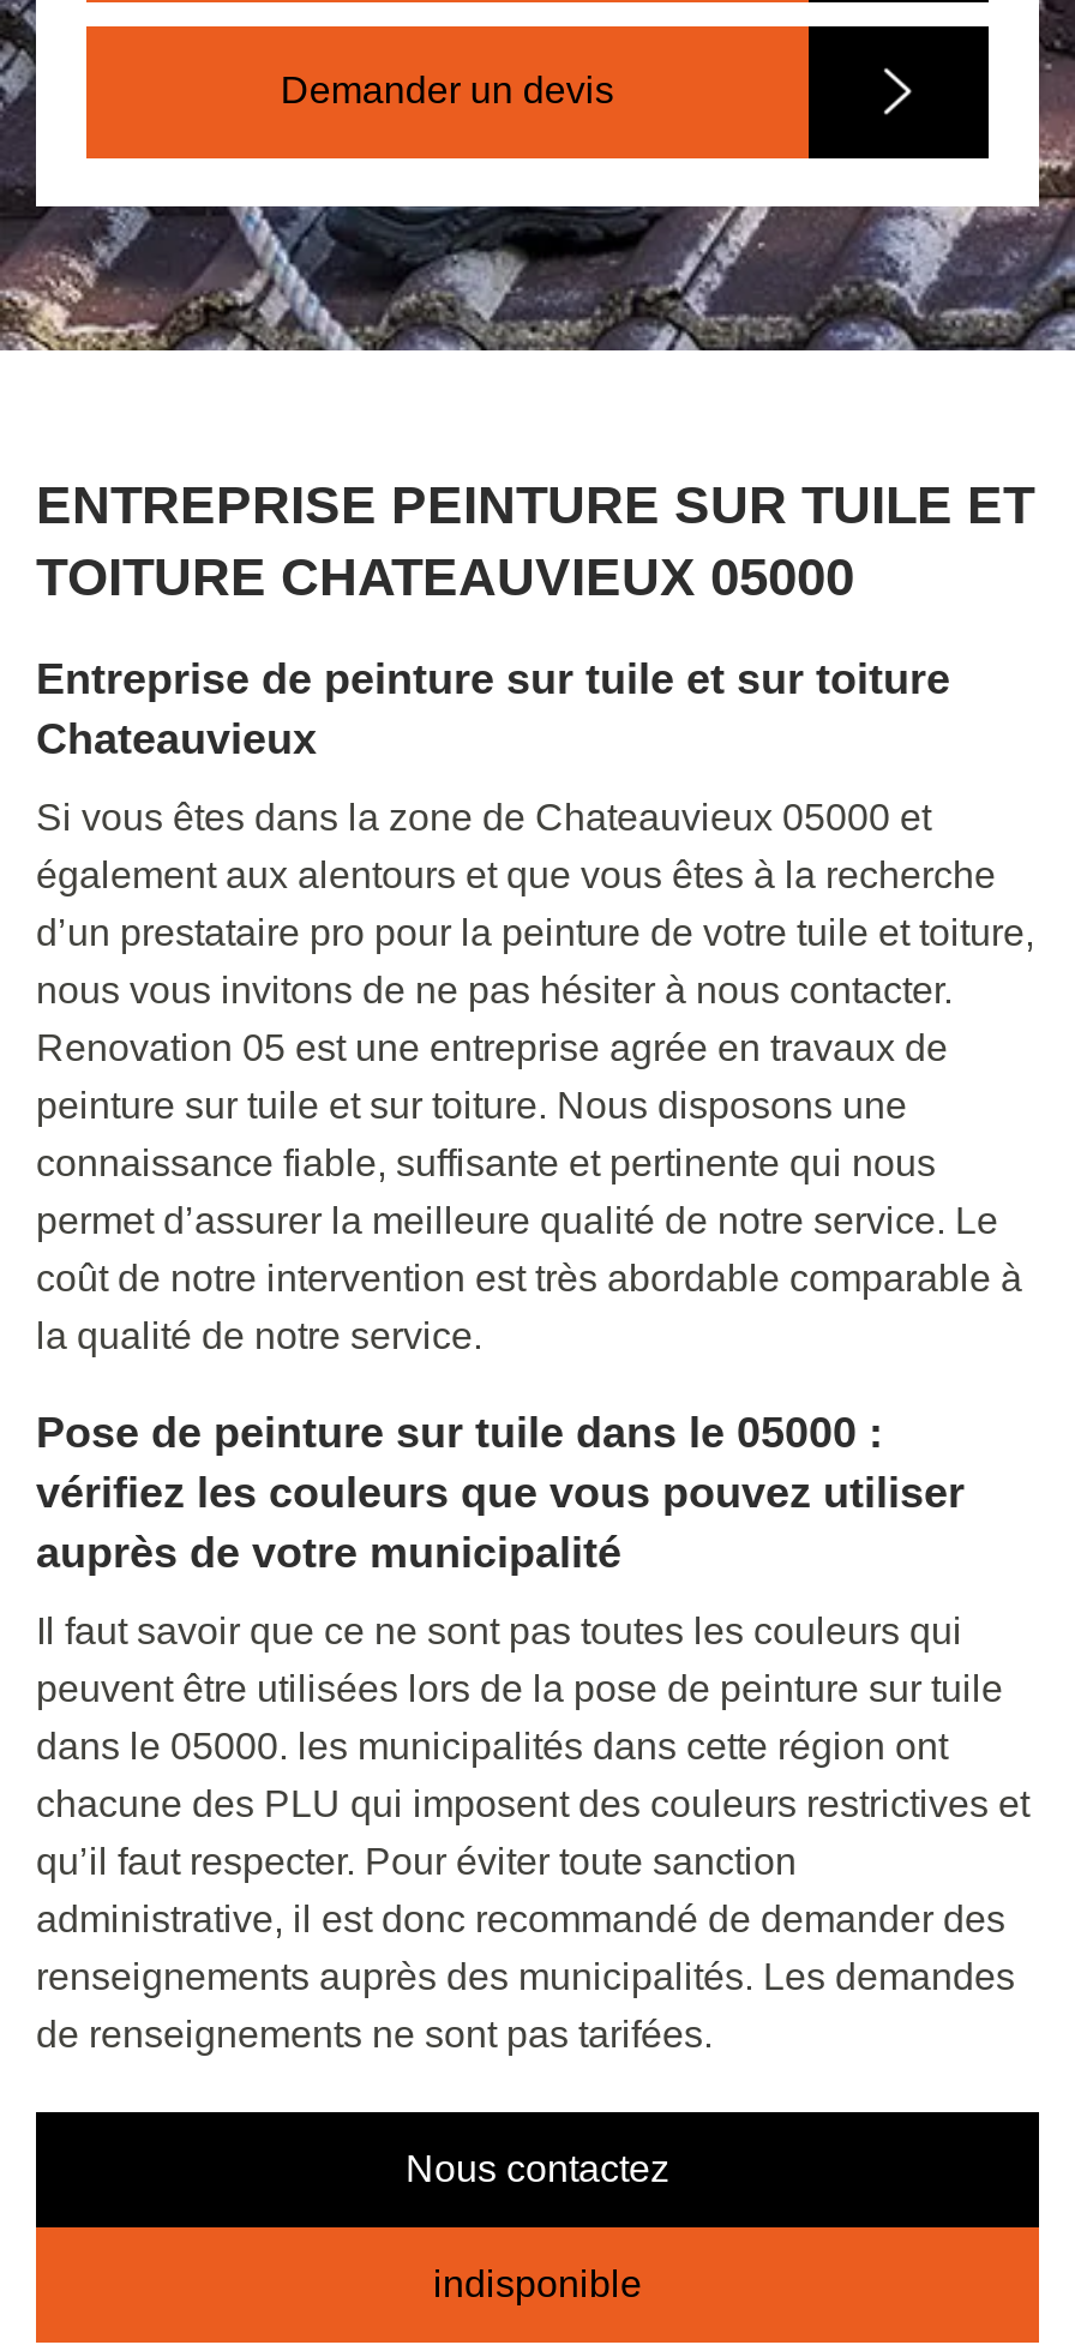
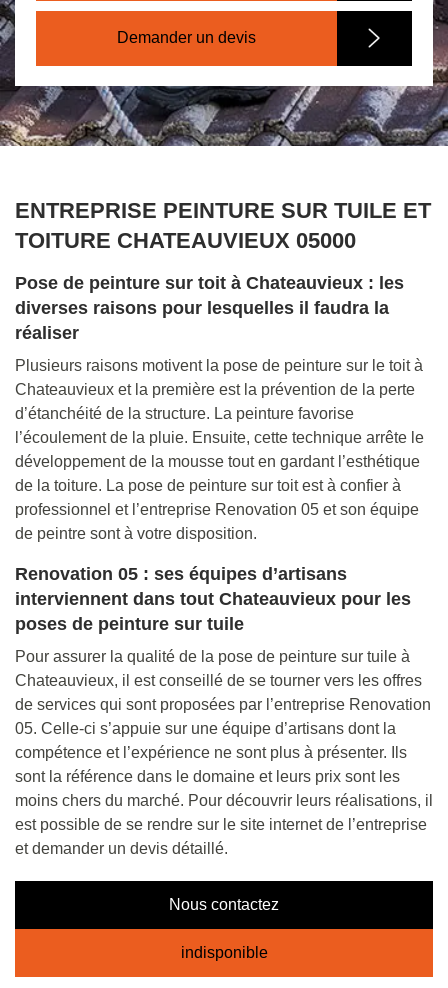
[36,655,950,763] Entreprise de peinture sur tuile et sur toiture | Chateauvieux -> [15,273,404,343] Pose de peinture sur toit à Chateauvieux : les | diverses raisons pour lesquelles il faudra la | réaliser
[36,797,1034,1356] Si vous êtes dans la zone de Chateauvieux 05000 et | également aux alentours et que vous êtes à la recherche | d’un prestataire pro pour la peinture de votre tuile et toiture, | nous vous invitons de ne pas hésiter à nous contacter. | Renovation 05 est une entreprise agrée en travaux de | peinture sur tuile et sur toiture. Nous disposons une | connaissance fiable, suffisante et pertinente qui nous | permet d’assurer la meilleure qualité de notre service. Le | coût de notre intervention est très abordable comparable à | la qualité de notre service. -> [15,357,424,542] Plusieurs raisons motivent la pose de peinture sur le toit à | Chateauvieux et la première est la prévention de la perte | d’étanchéité de la structure. La peinture favorise | l’écoulement de la pluie. Ensuite, cette technique arrête le | développement de la mousse tout en gardant l’esthétique | de la toiture. La pose de peinture sur toit est à confier à | professionnel et l’entreprise Renovation 05 et son équipe | de peintre sont à votre disposition.
[36,1409,965,1577] Pose de peinture sur tuile dans le 05000 : | vérifiez les couleurs que vous pouvez utiliser | auprès de votre municipalité -> [15,564,411,634] Renovation 05 : ses équipes d’artisans | interviennent dans tout Chateauvieux pour les | poses de peinture sur tuile
[36,1611,1029,2055] Il faut savoir que ce ne sont pas toutes les couleurs qui | peuvent être utilisées lors de la pose de peinture sur tuile | dans le 05000. les municipalités dans cette région ont | chacune des PLU qui imposent des couleurs restrictives et | qu’il faut respecter. Pour éviter toute sanction | administrative, il est donc recommandé de demander des | renseignements auprès des municipalités. Les demandes | de renseignements ne sont pas tarifées. -> [15,648,433,857] Pour assurer la qualité de la pose de peinture sur tuile à | Chateauvieux, il est conseillé de se tourner vers les offres | de services qui sont proposées par l’entreprise Renovation | 05. Celle-ci s’appuie sur une équipe d’artisans dont la | compétence et l’expérience ne sont plus à présenter. Ils | sont la référence dans le domaine et leurs prix sont les | moins chers du marché. Pour découvrir leurs réalisations, il | est possible de se rendre sur le site internet de l’entreprise | et demander un devis détaillé.

